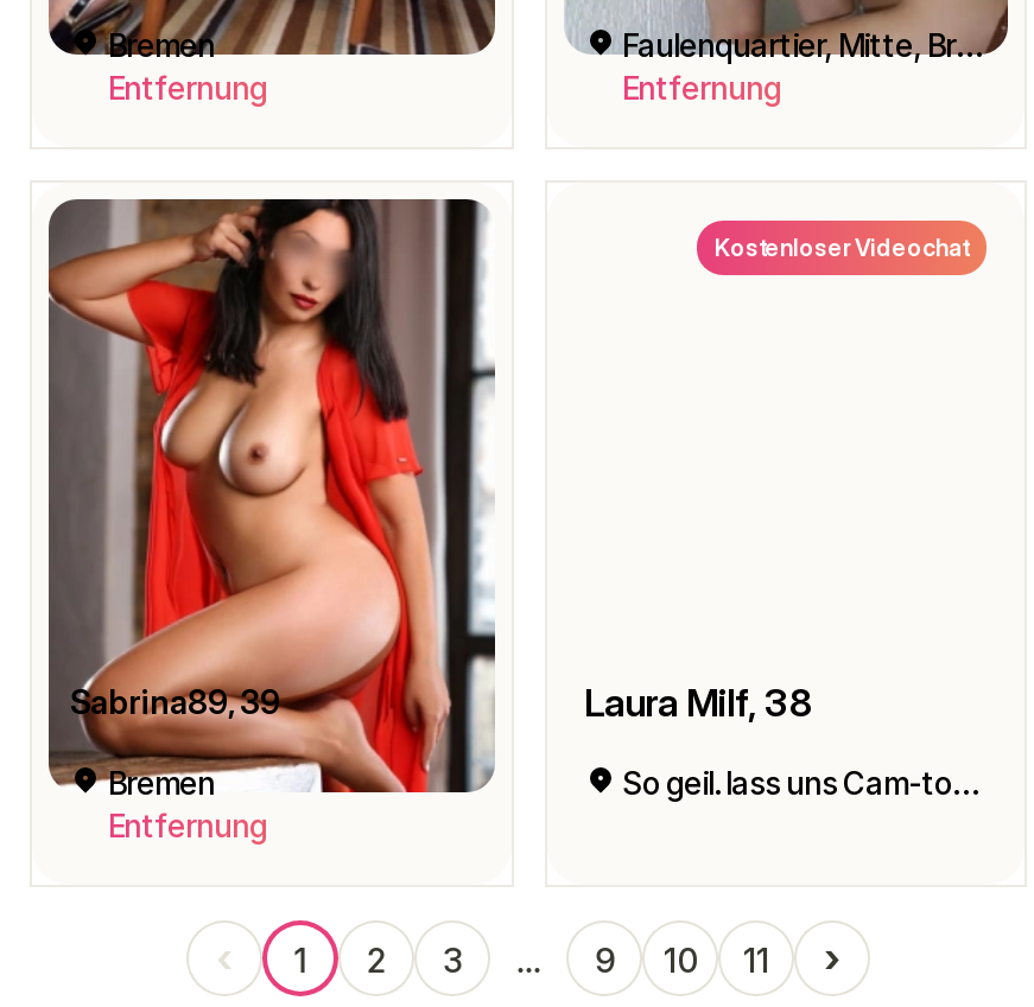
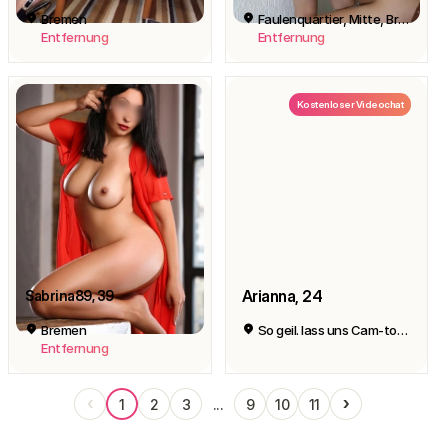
[584,678,814,725] Laura Milf, 38 -> [241,286,322,306] Arianna, 24

